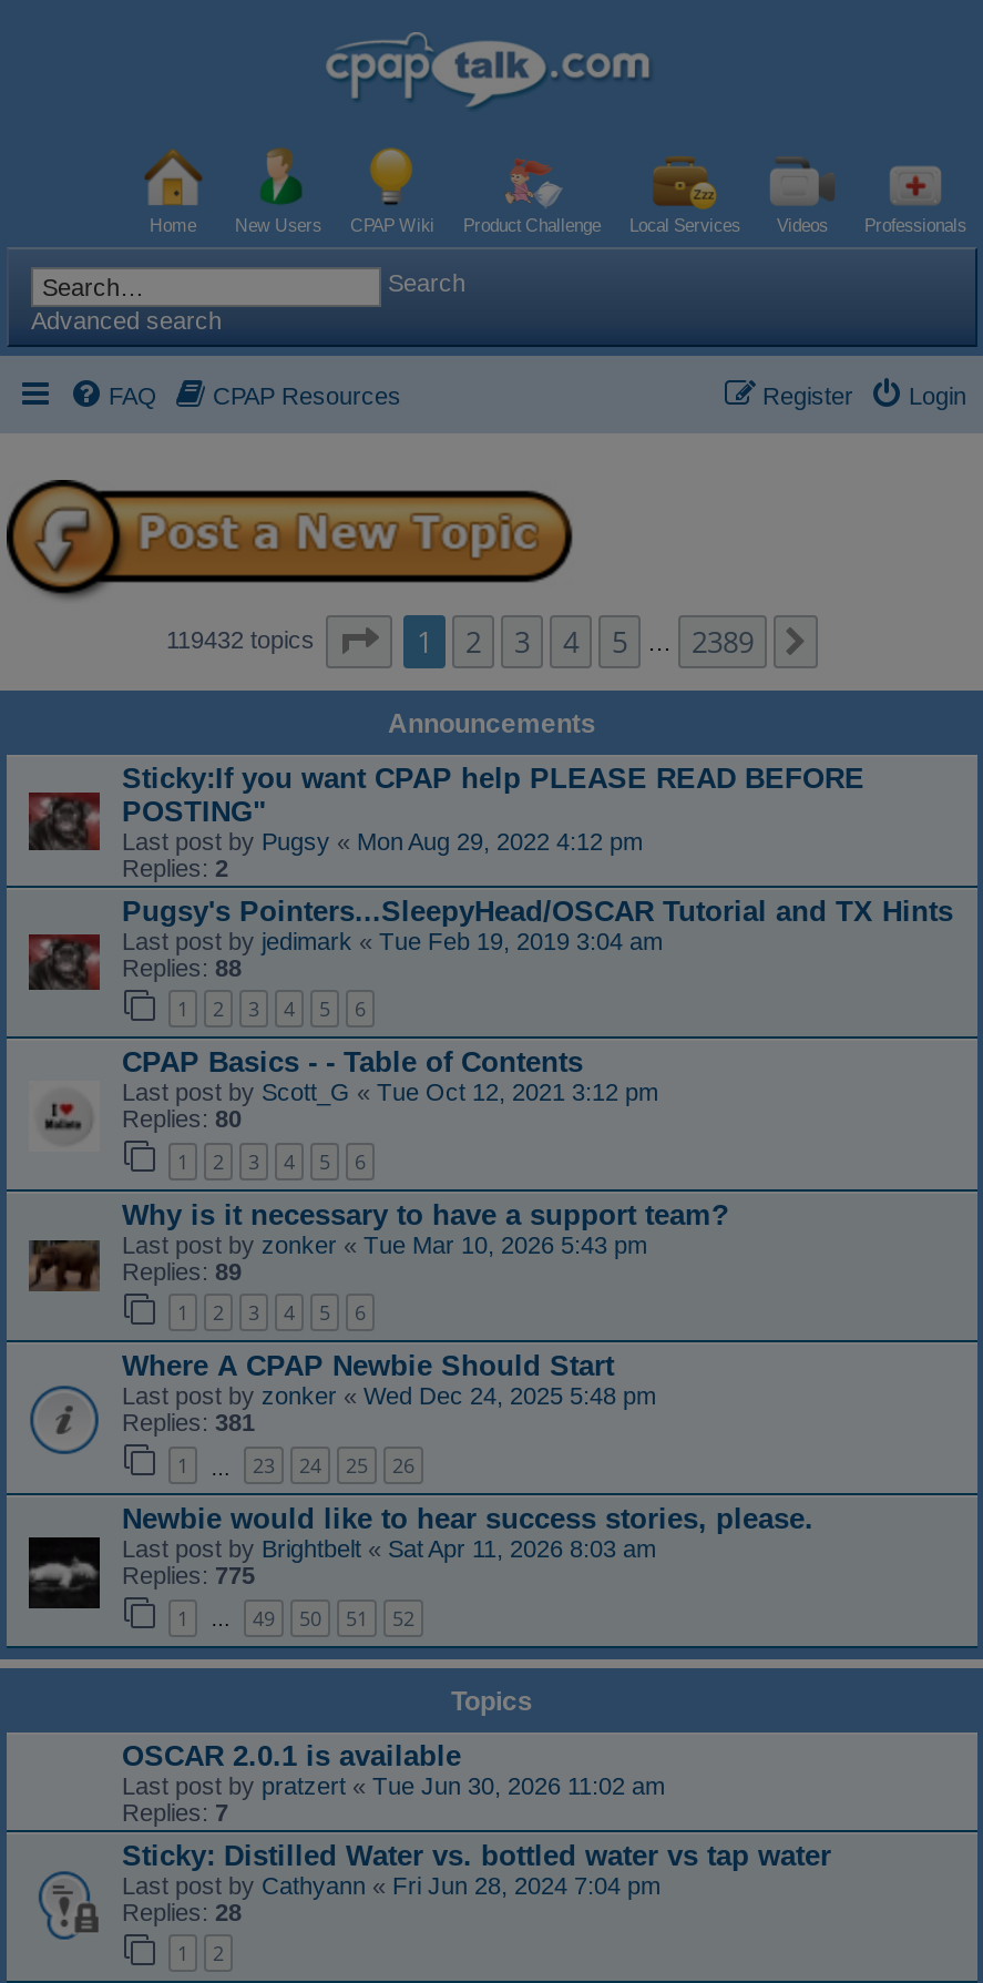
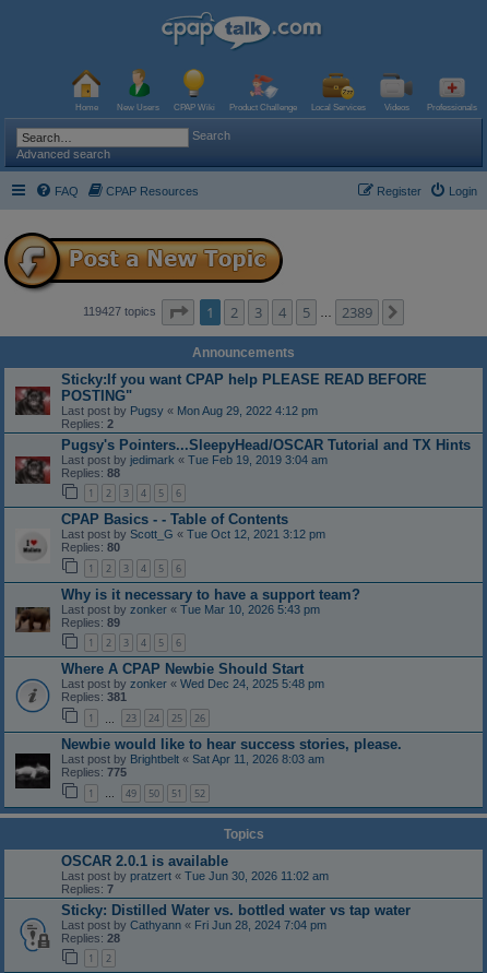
[166,625,321,652] 119432 topics -> [83,304,159,317] 119427 topics

